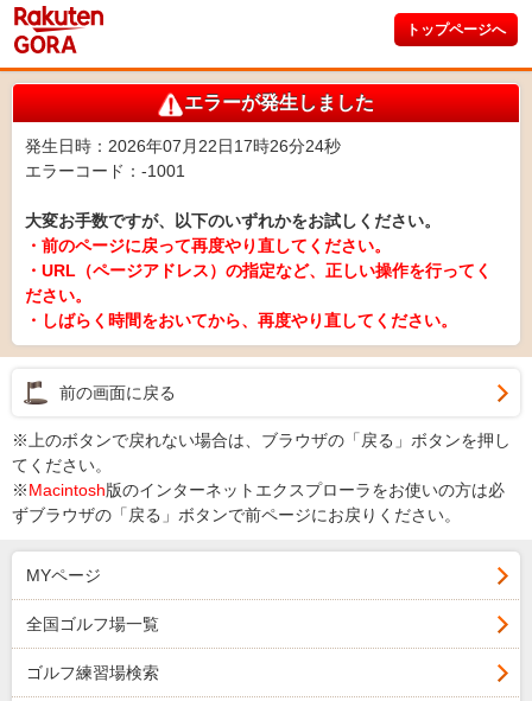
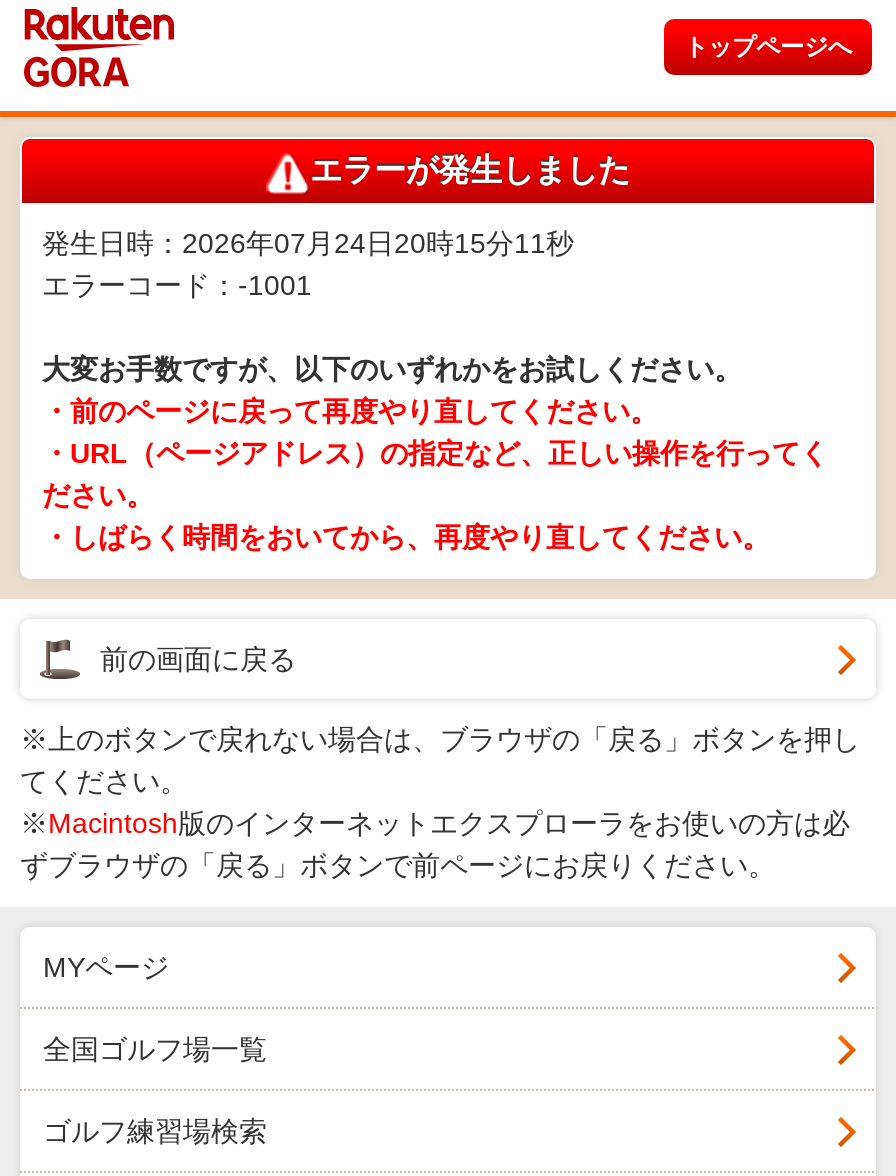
[25,136,341,155] 発生日時：2026年07月22日17時26分24秒 -> [42,227,574,259] 発生日時：2026年07月24日20時15分11秒

